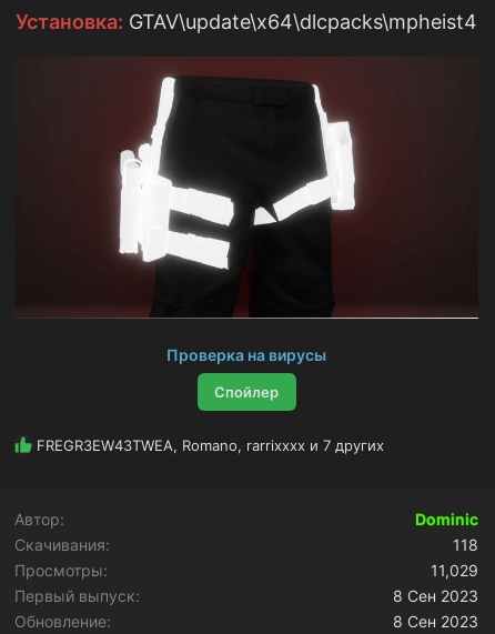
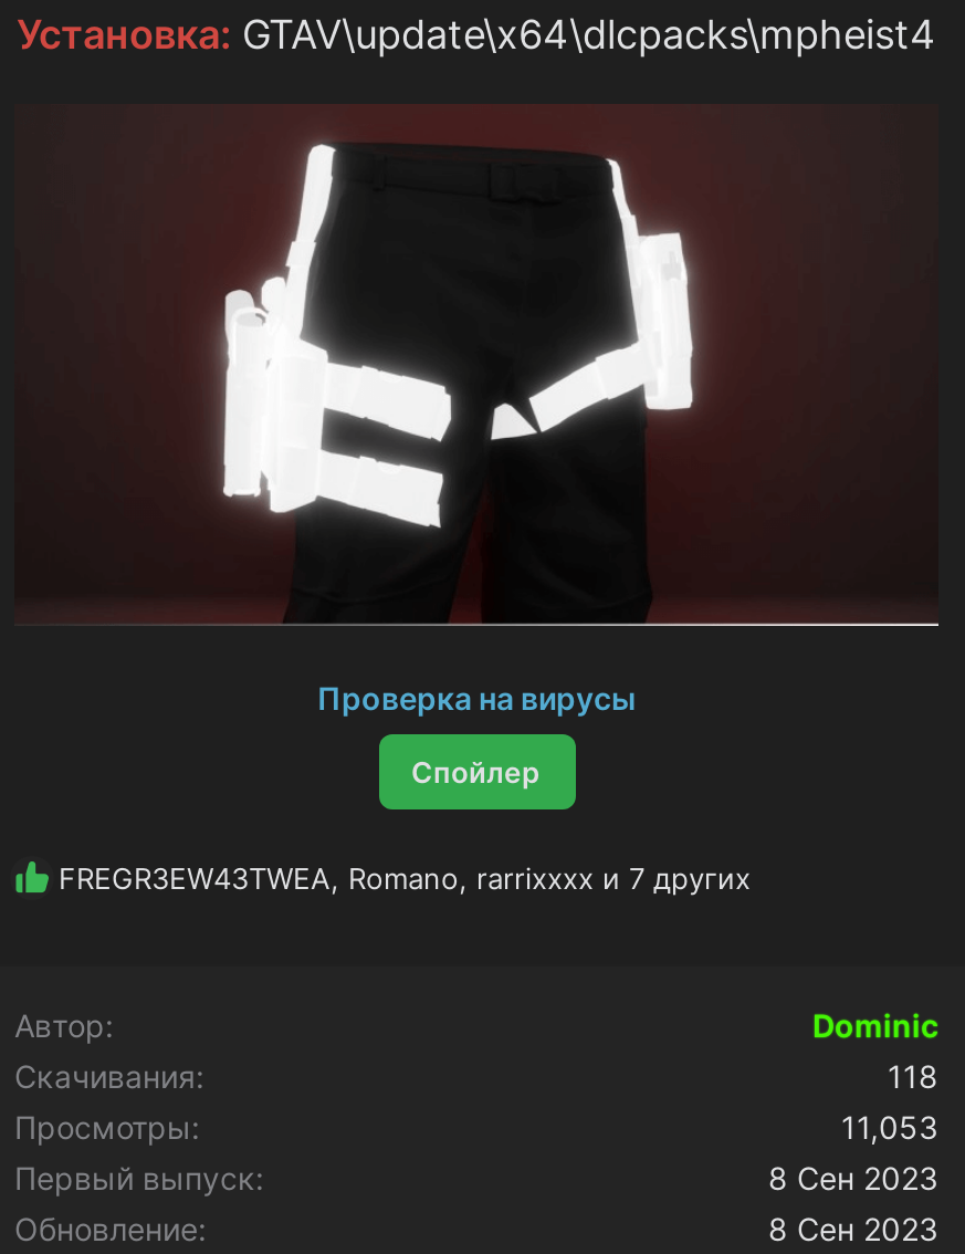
[431,560,478,579] 11,029 -> [841,1107,938,1145] 11,053

